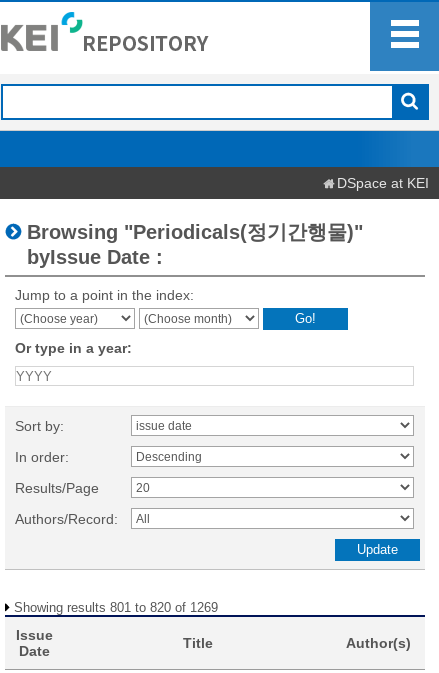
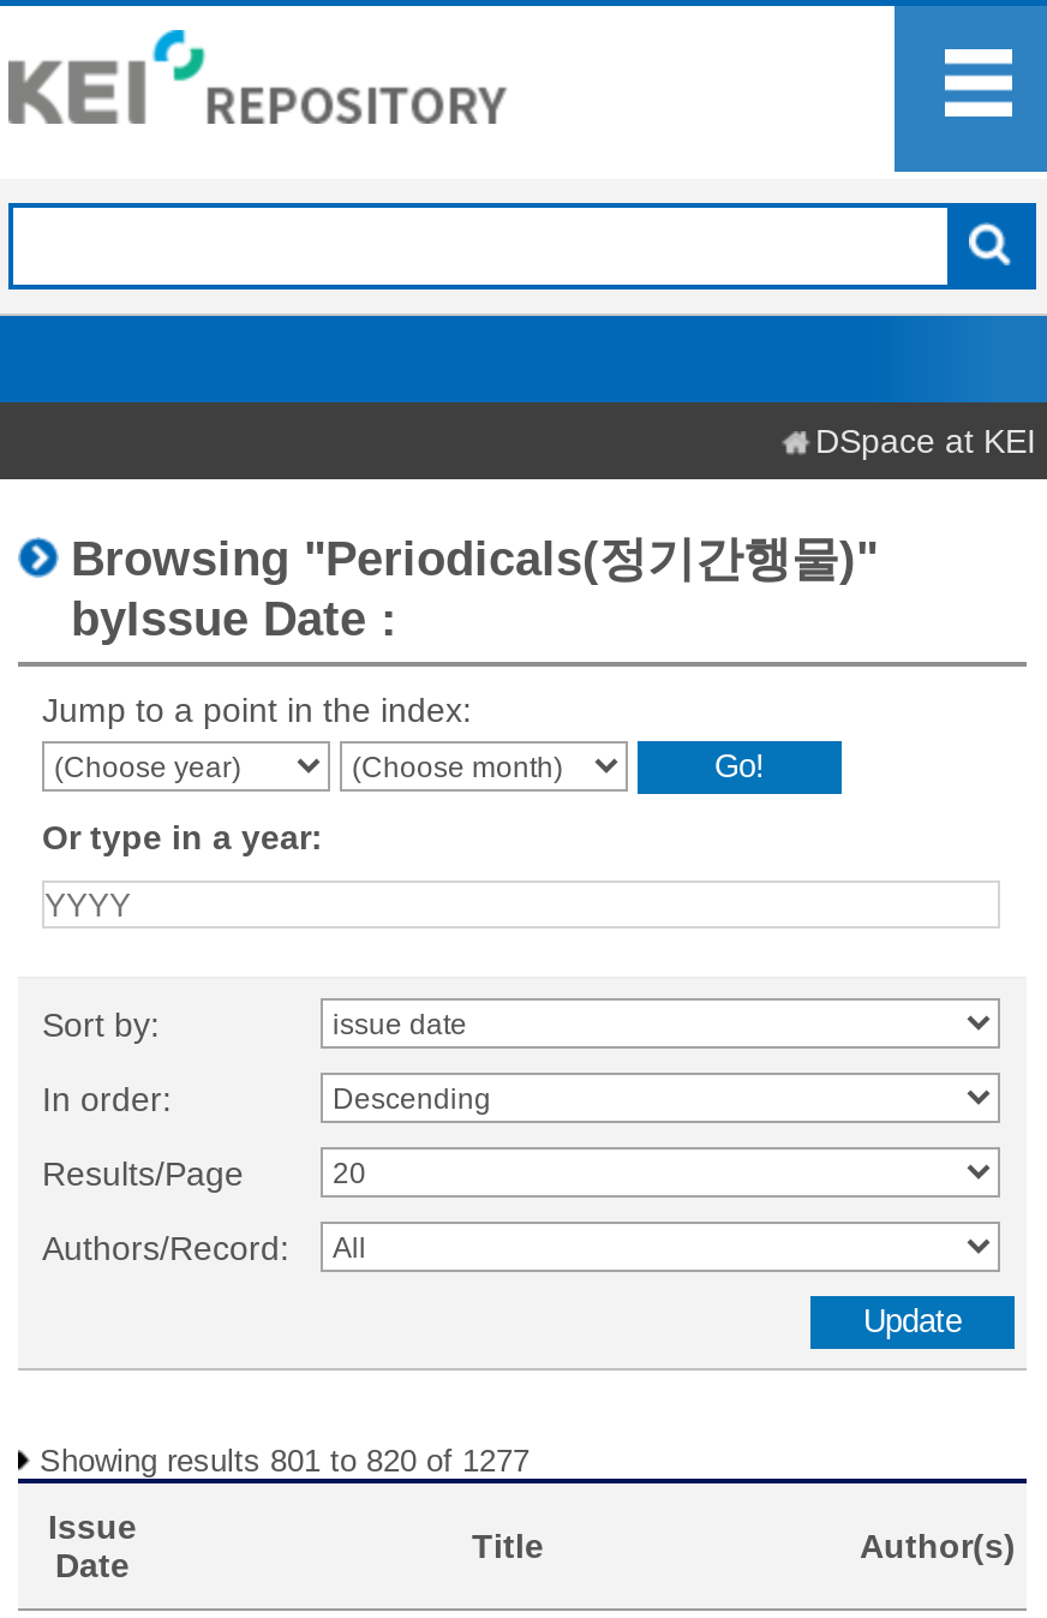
[14,600,218,615] Showing results 801 to 820 of 1269 -> [40,1443,530,1479] Showing results 801 to 820 of 1277

